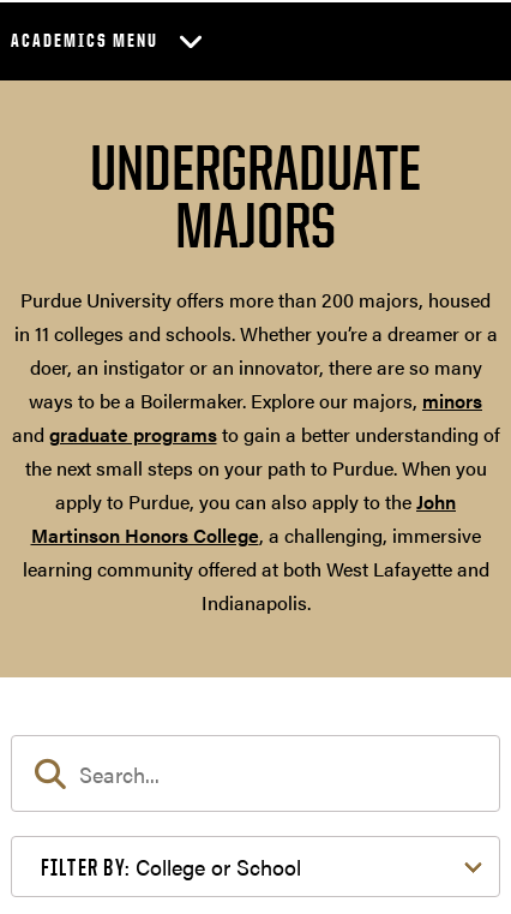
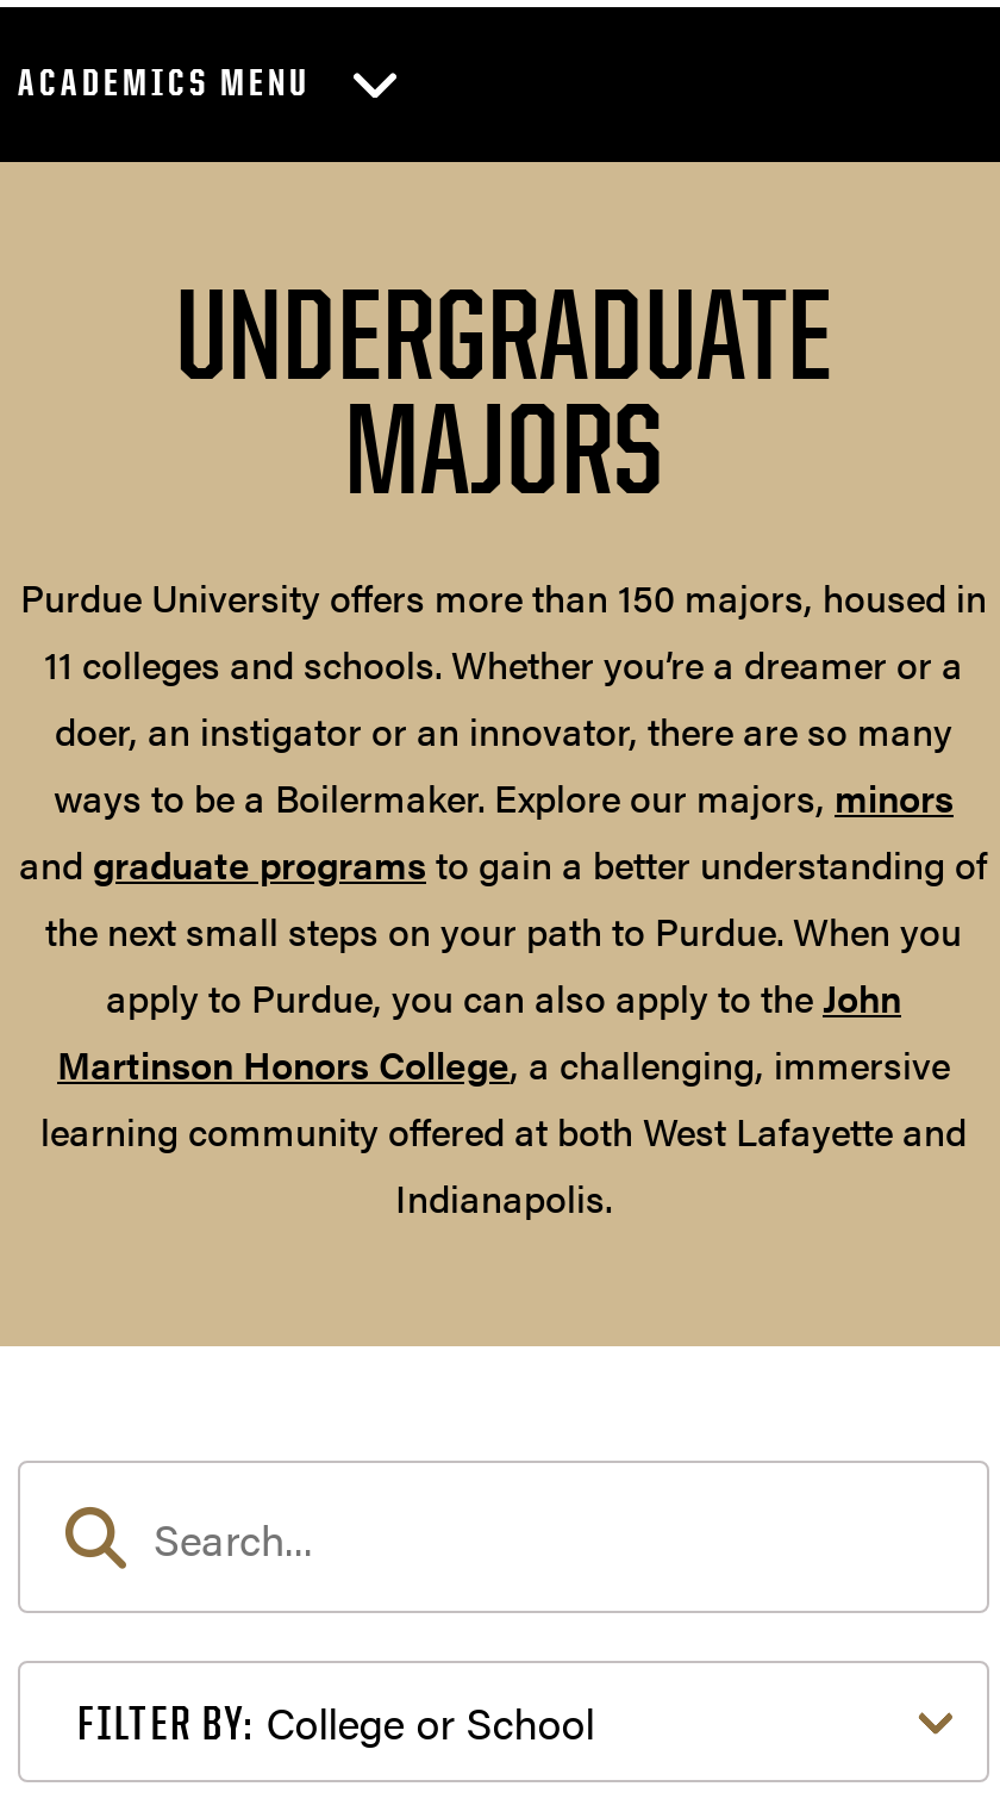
[14,286,497,347] Purdue University offers more than 200 majors, housed | in 11 colleges and schools. Whether you’re a dreamer or a -> [20,570,987,691] Purdue University offers more than 150 majors, housed in | 11 colleges and schools. Whether you’re a dreamer or a

